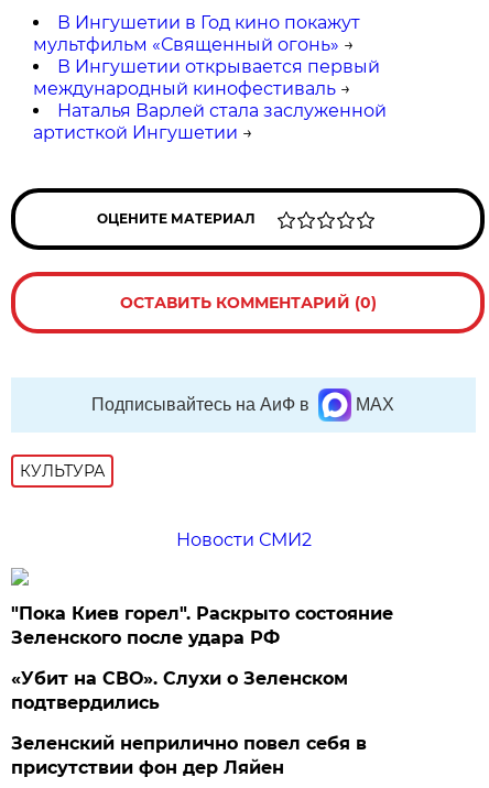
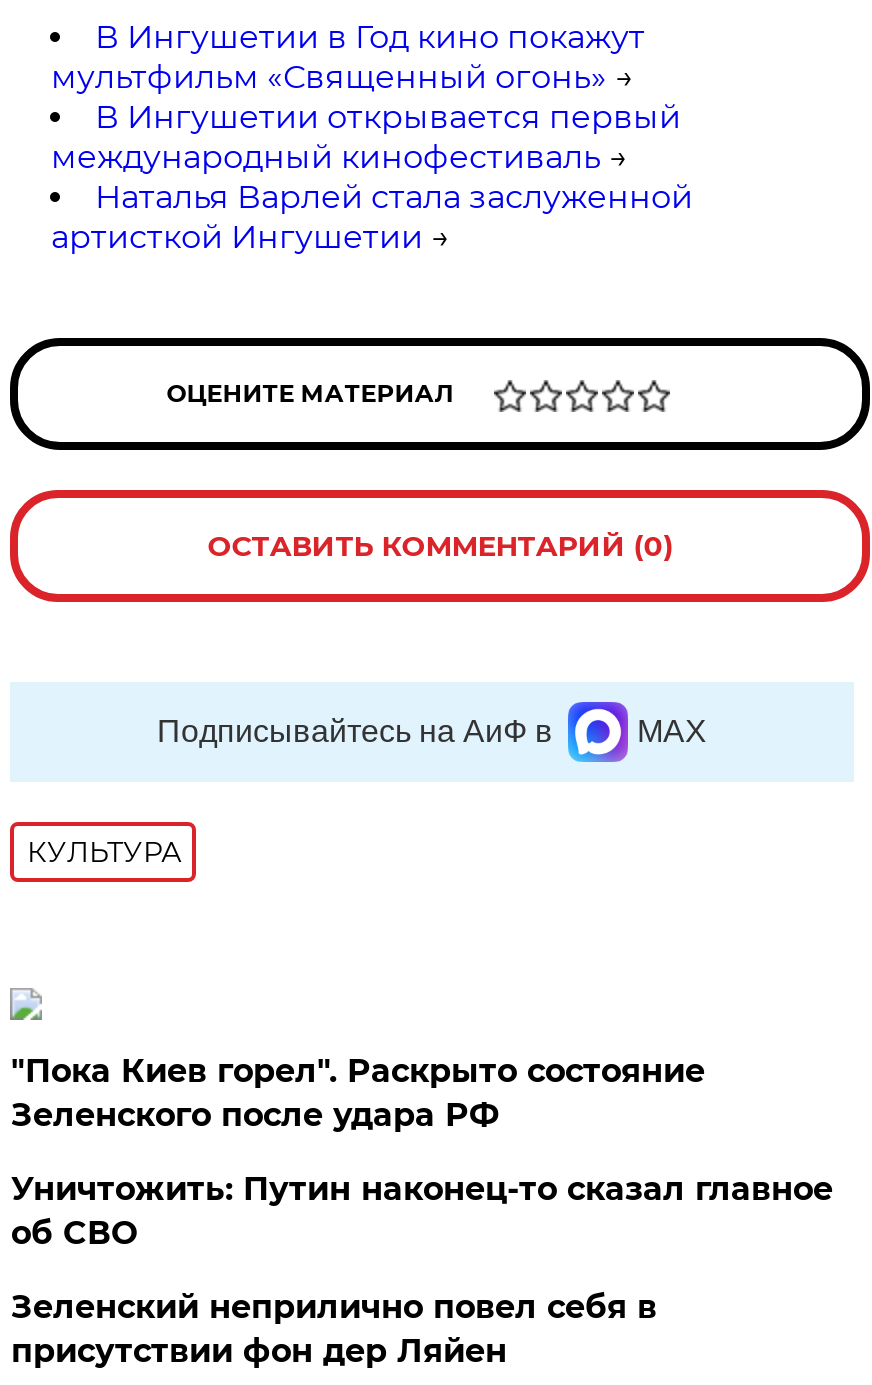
[176,529,311,550] Новости СМИ2 -> none
[11,668,348,713] «Убит на СВО». Слухи о Зеленском | подтвердились -> [11,1170,833,1252] Уничтожить: Путин наконец-то сказал главное | об СВО

